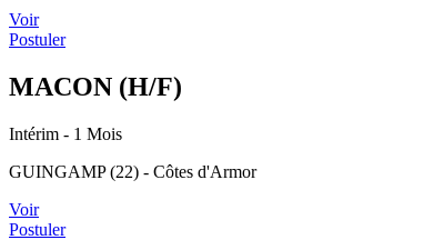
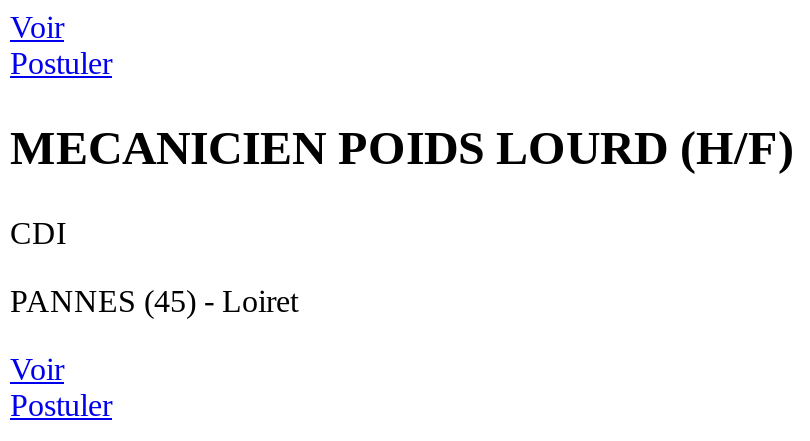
[9,72,182,101] MACON (H/F) -> [10,121,794,173] MECANICIEN POIDS LOURD (H/F)
[9,124,122,143] Intérim - 1 Mois -> [10,215,66,249] CDI
[9,162,256,181] GUINGAMP (22) - Côtes d'Armor -> [10,283,298,317] PANNES (45) - Loiret

